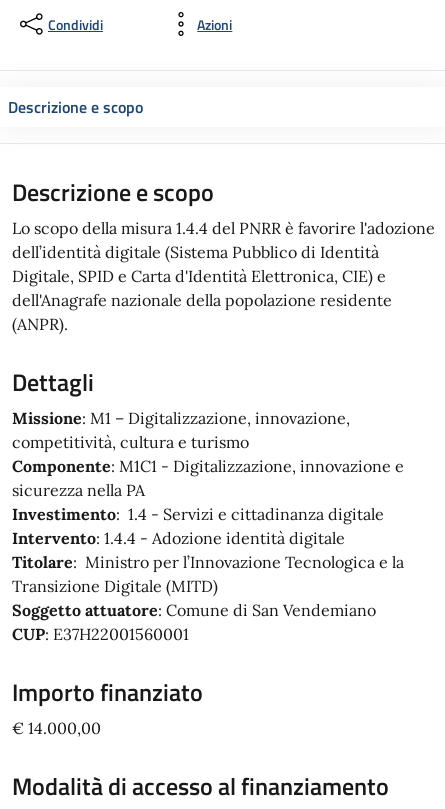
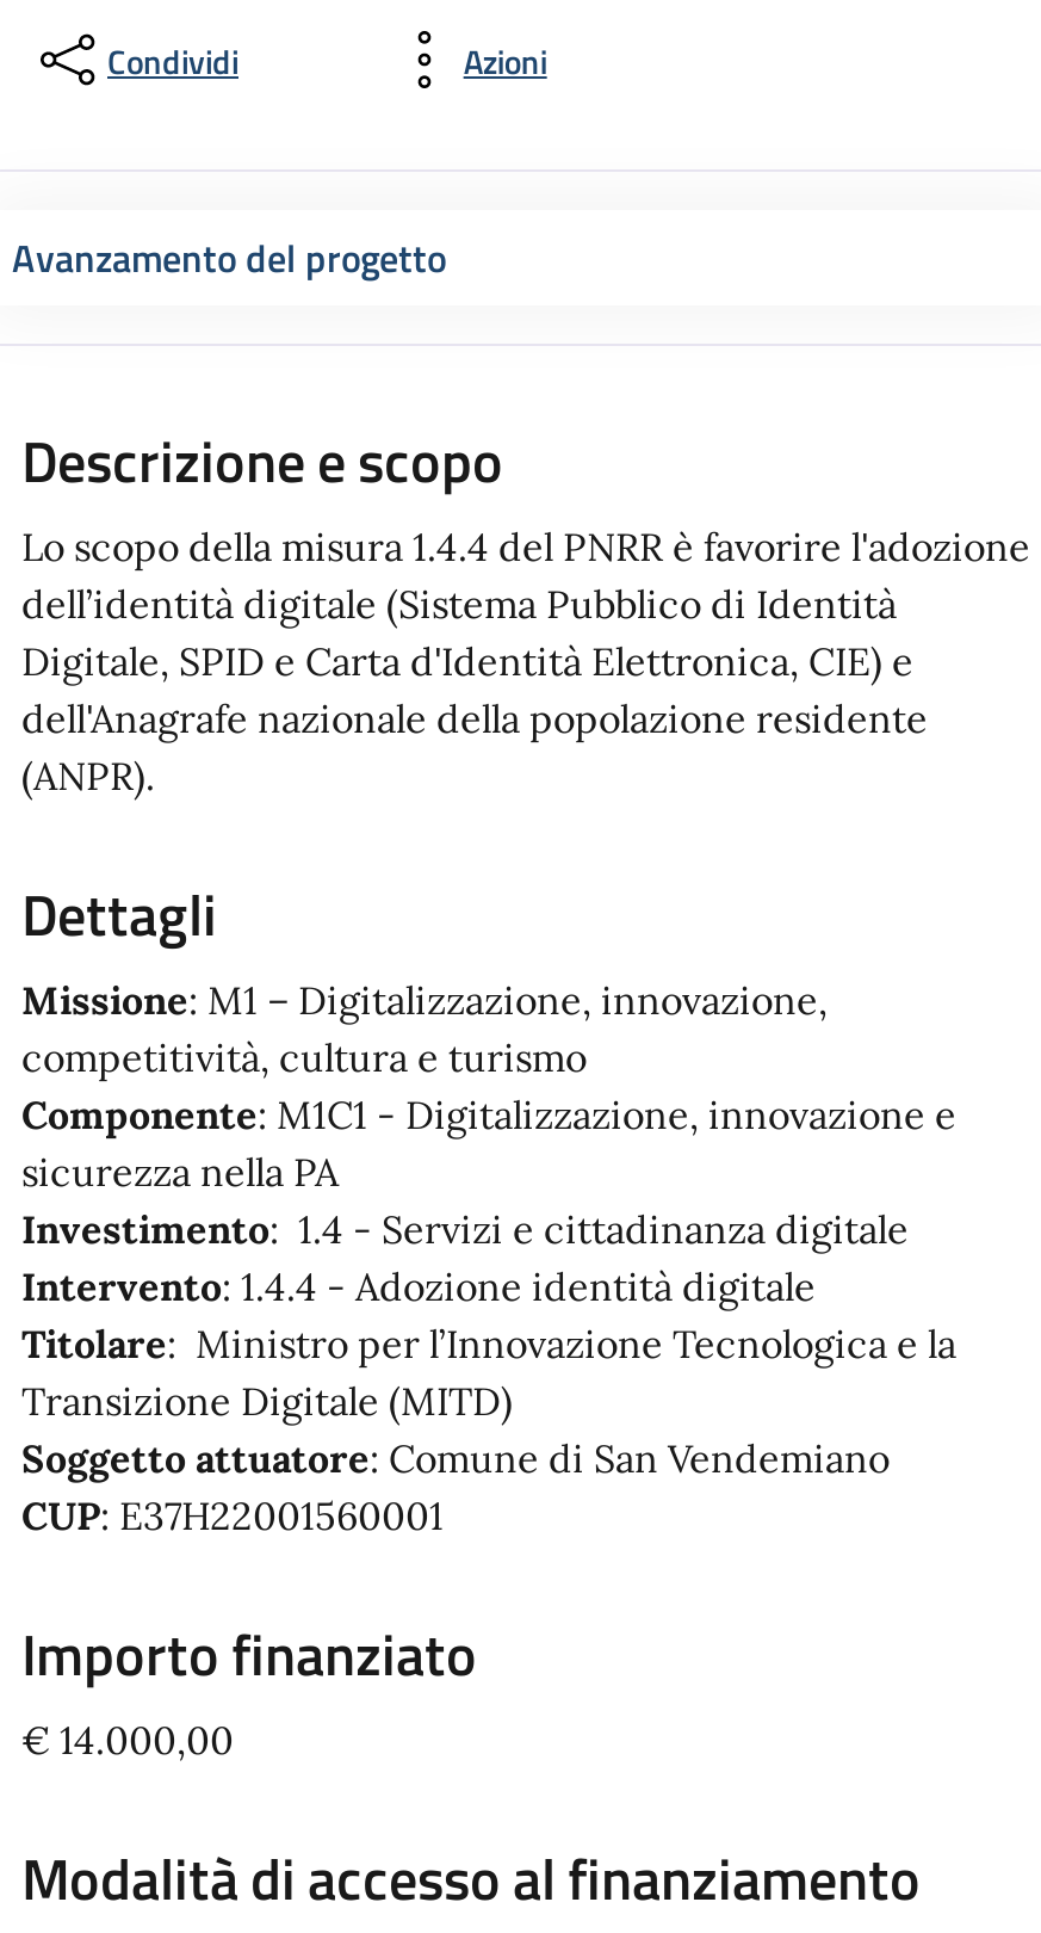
[8,95,143,119] Descrizione e scopo -> [12,229,446,286] Avanzamento del progetto

